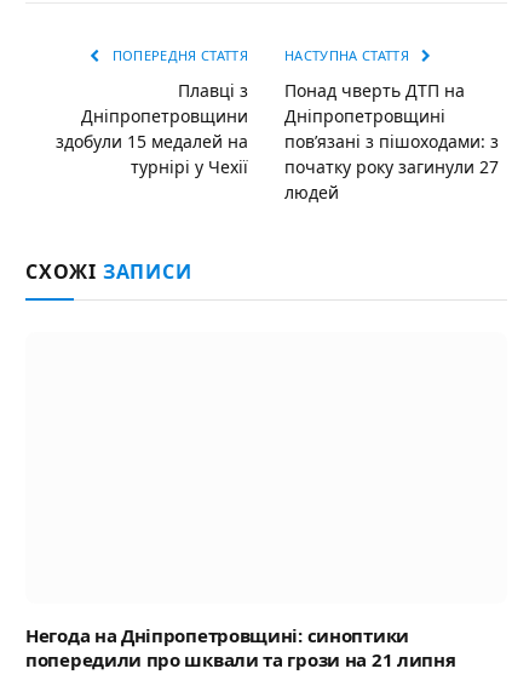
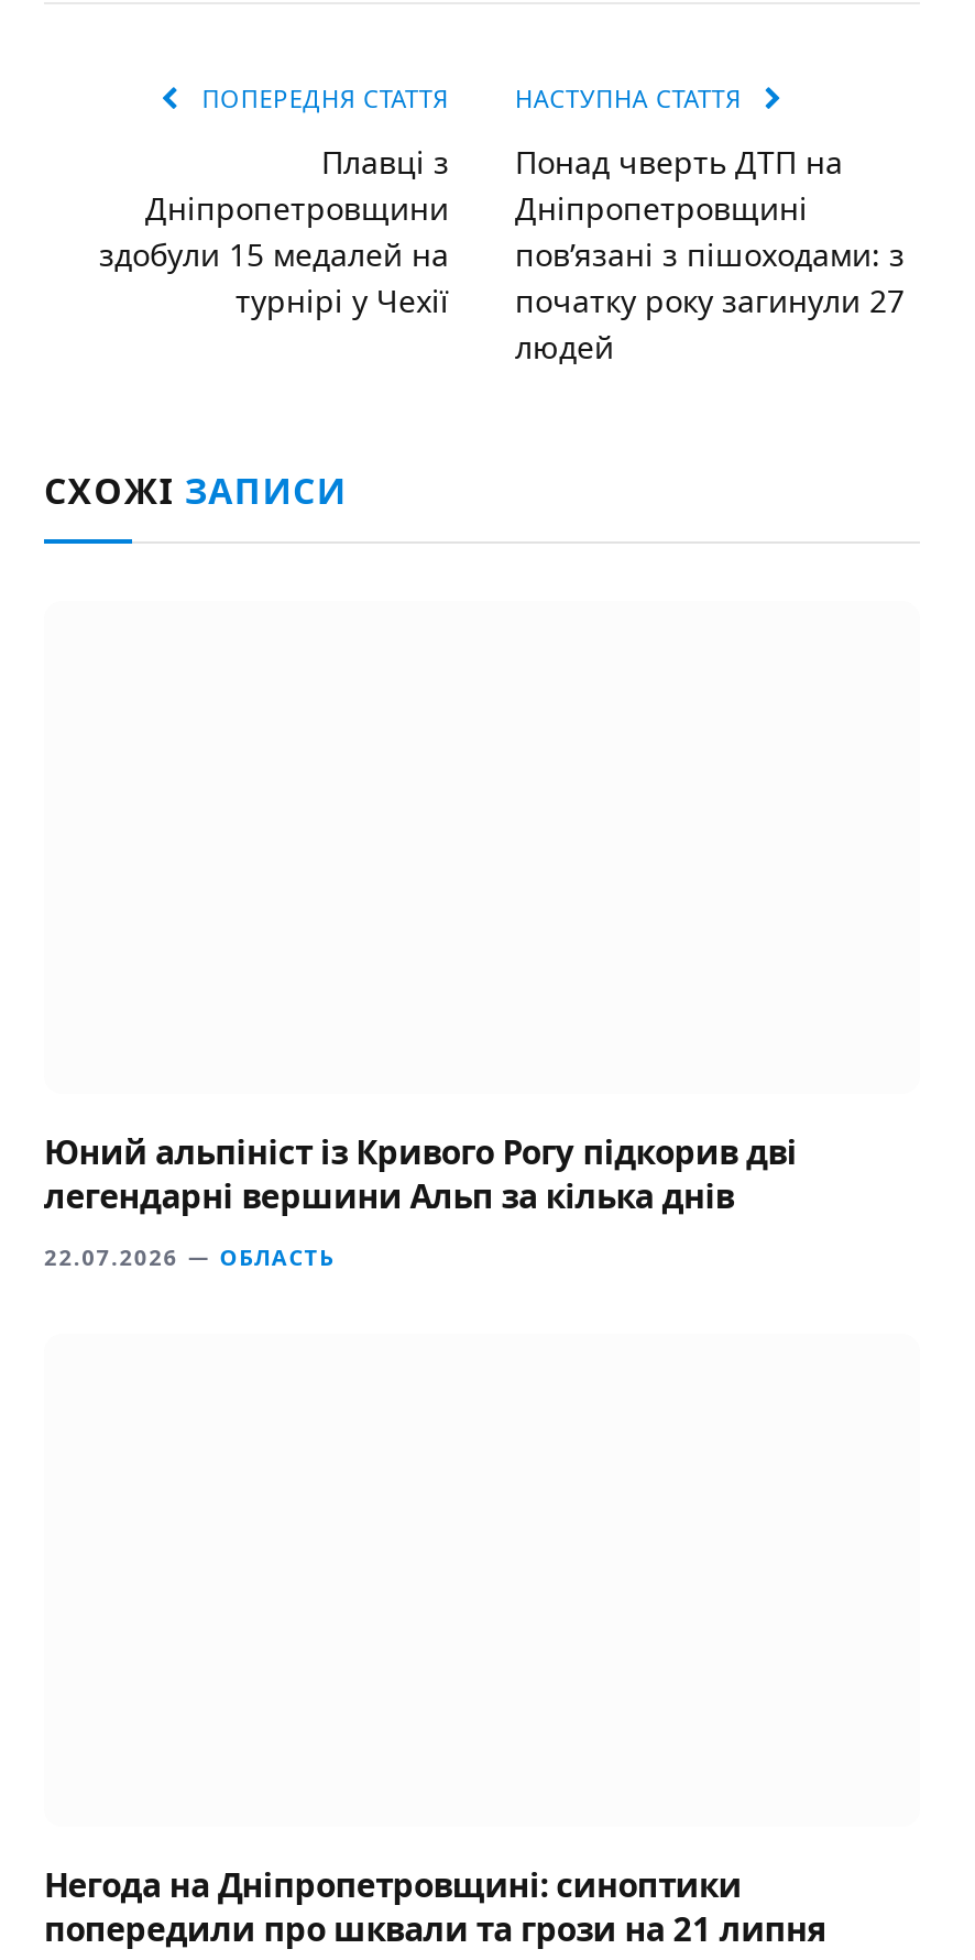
none -> [44,1129,797,1272] Юний альпініст із Кривого Рогу підкорив дві | легендарні вершини Альп за кілька днів | 22.07.2026 | ОБЛАСТЬ

